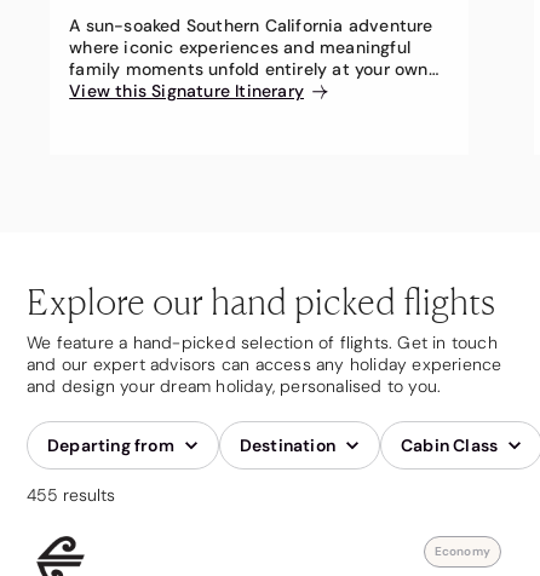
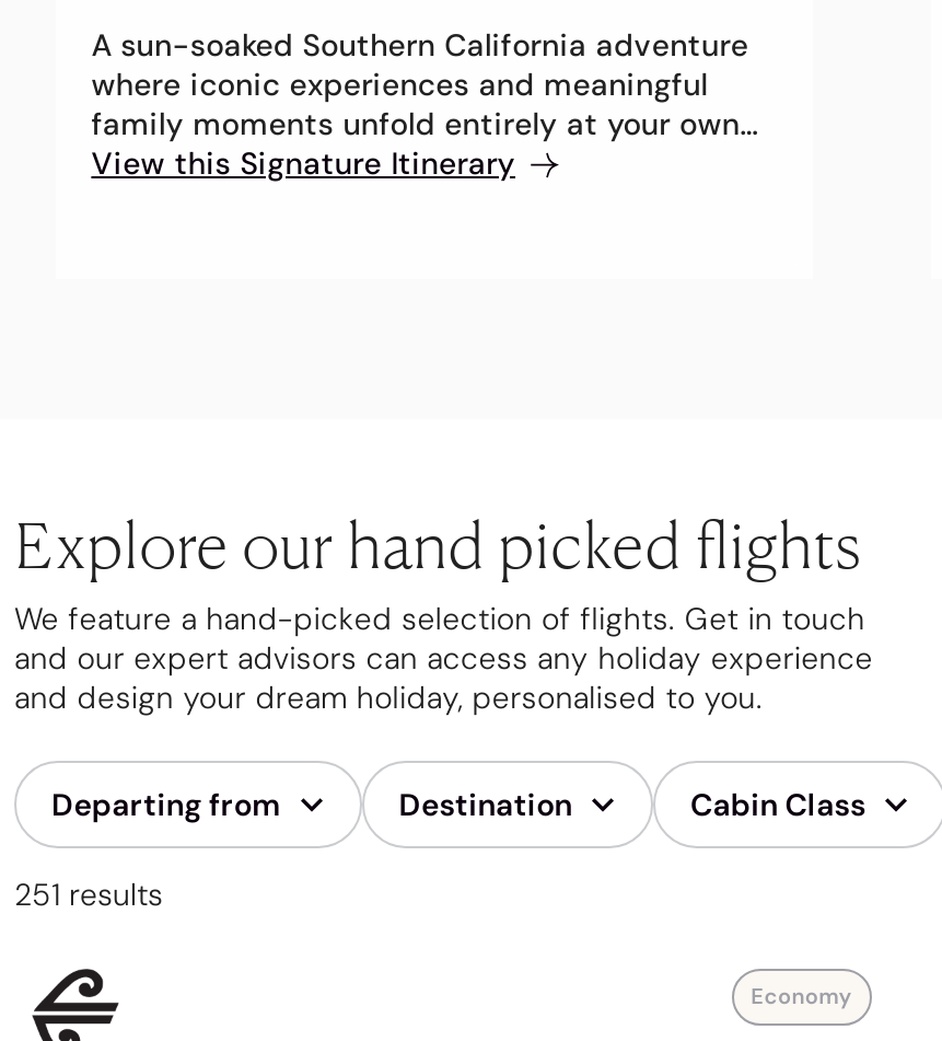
[27,484,115,506] 455 results -> [14,875,163,914] 251 results

